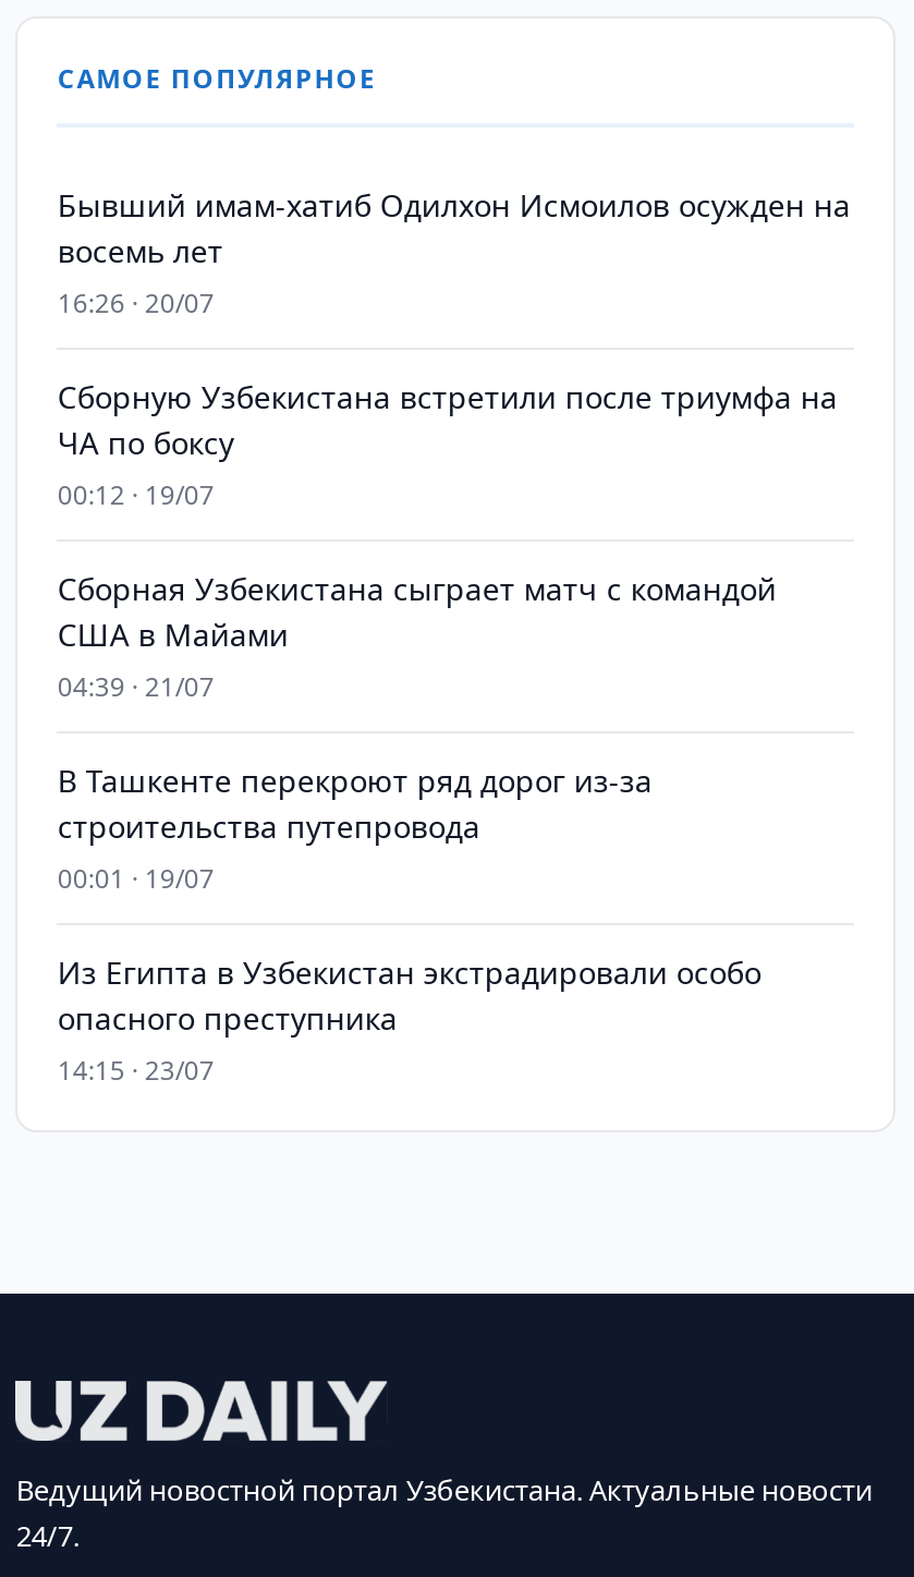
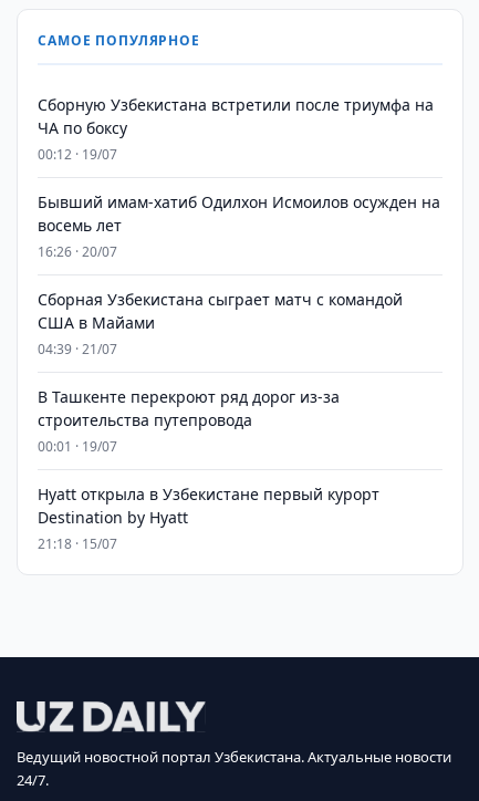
moved [58,184,851,322] -> [38,191,441,261]: Бывший имам-хатиб Одилхон Исмоилов осужден на | восемь лет | 16:26 · 20/07
moved [58,376,838,513] -> [38,94,434,164]: Сборную Узбекистана встретили после триумфа на | ЧА по боксу | 00:12 · 19/07
[58,951,761,1089] Из Египта в Узбекистан экстрадировали особо | опасного преступника | 14:15 · 23/07 -> [38,483,380,553] Hyatt открыла в Узбекистане первый курорт | Destination by Hyatt | 21:18 · 15/07

